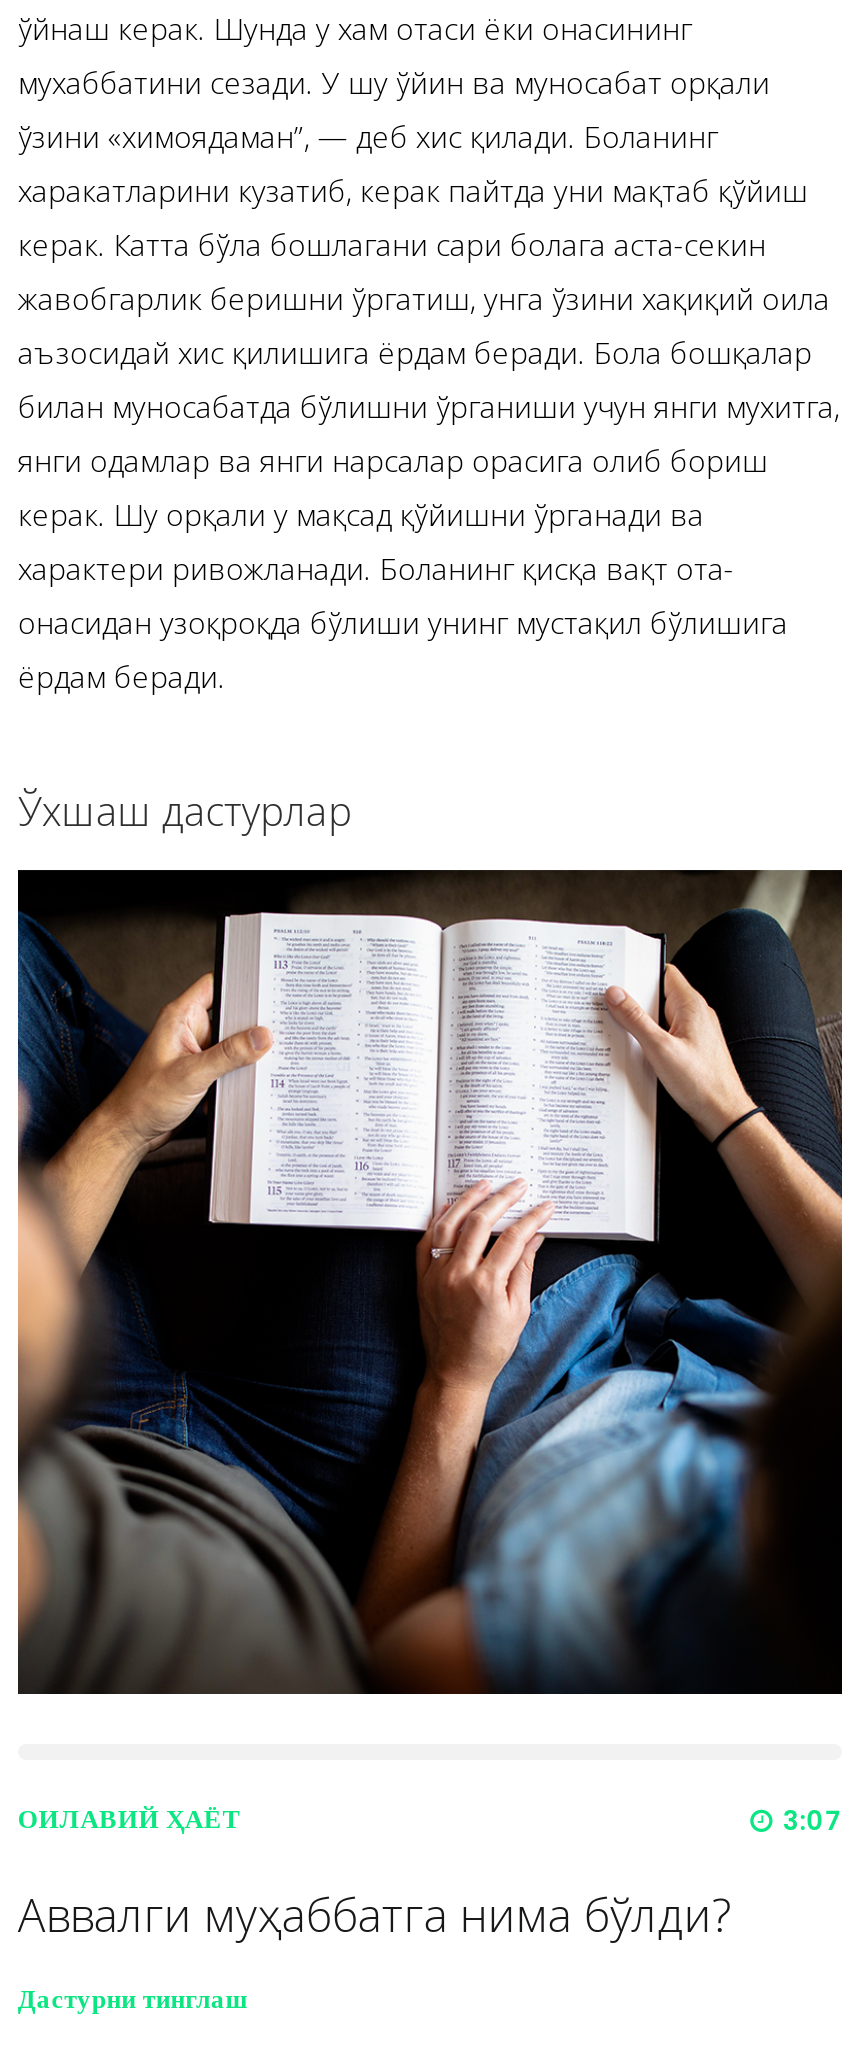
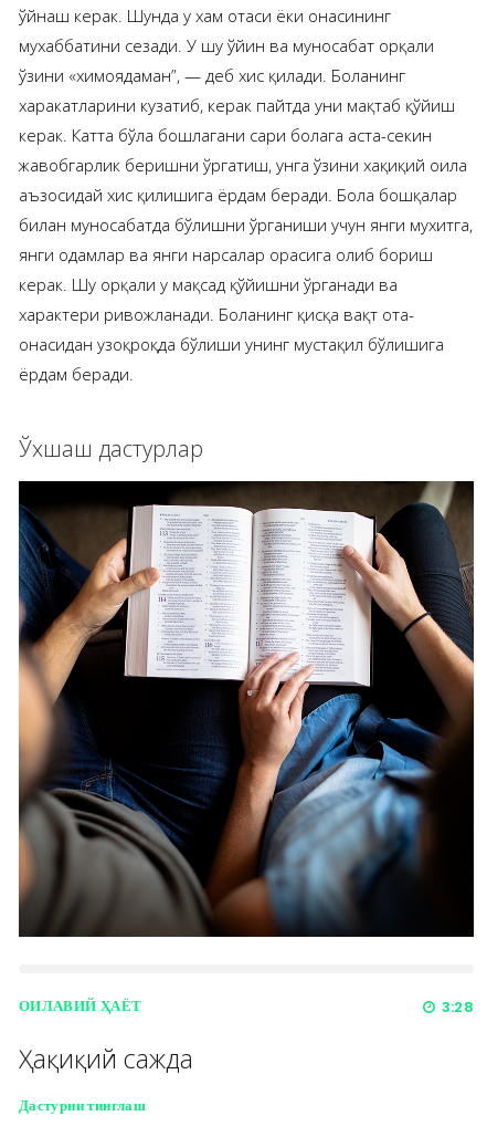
[783,1802,842,1840] 3:07 -> [441,997,474,1018] 3:28
[18,1882,732,1946] Аввалги муҳаббатга нима бўлди? -> [19,1041,193,1076] Ҳақиқий сажда

